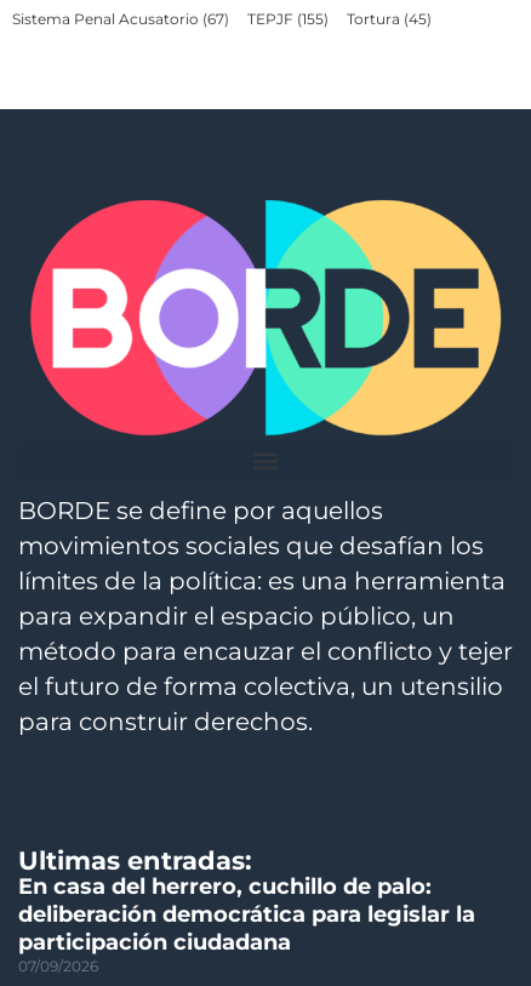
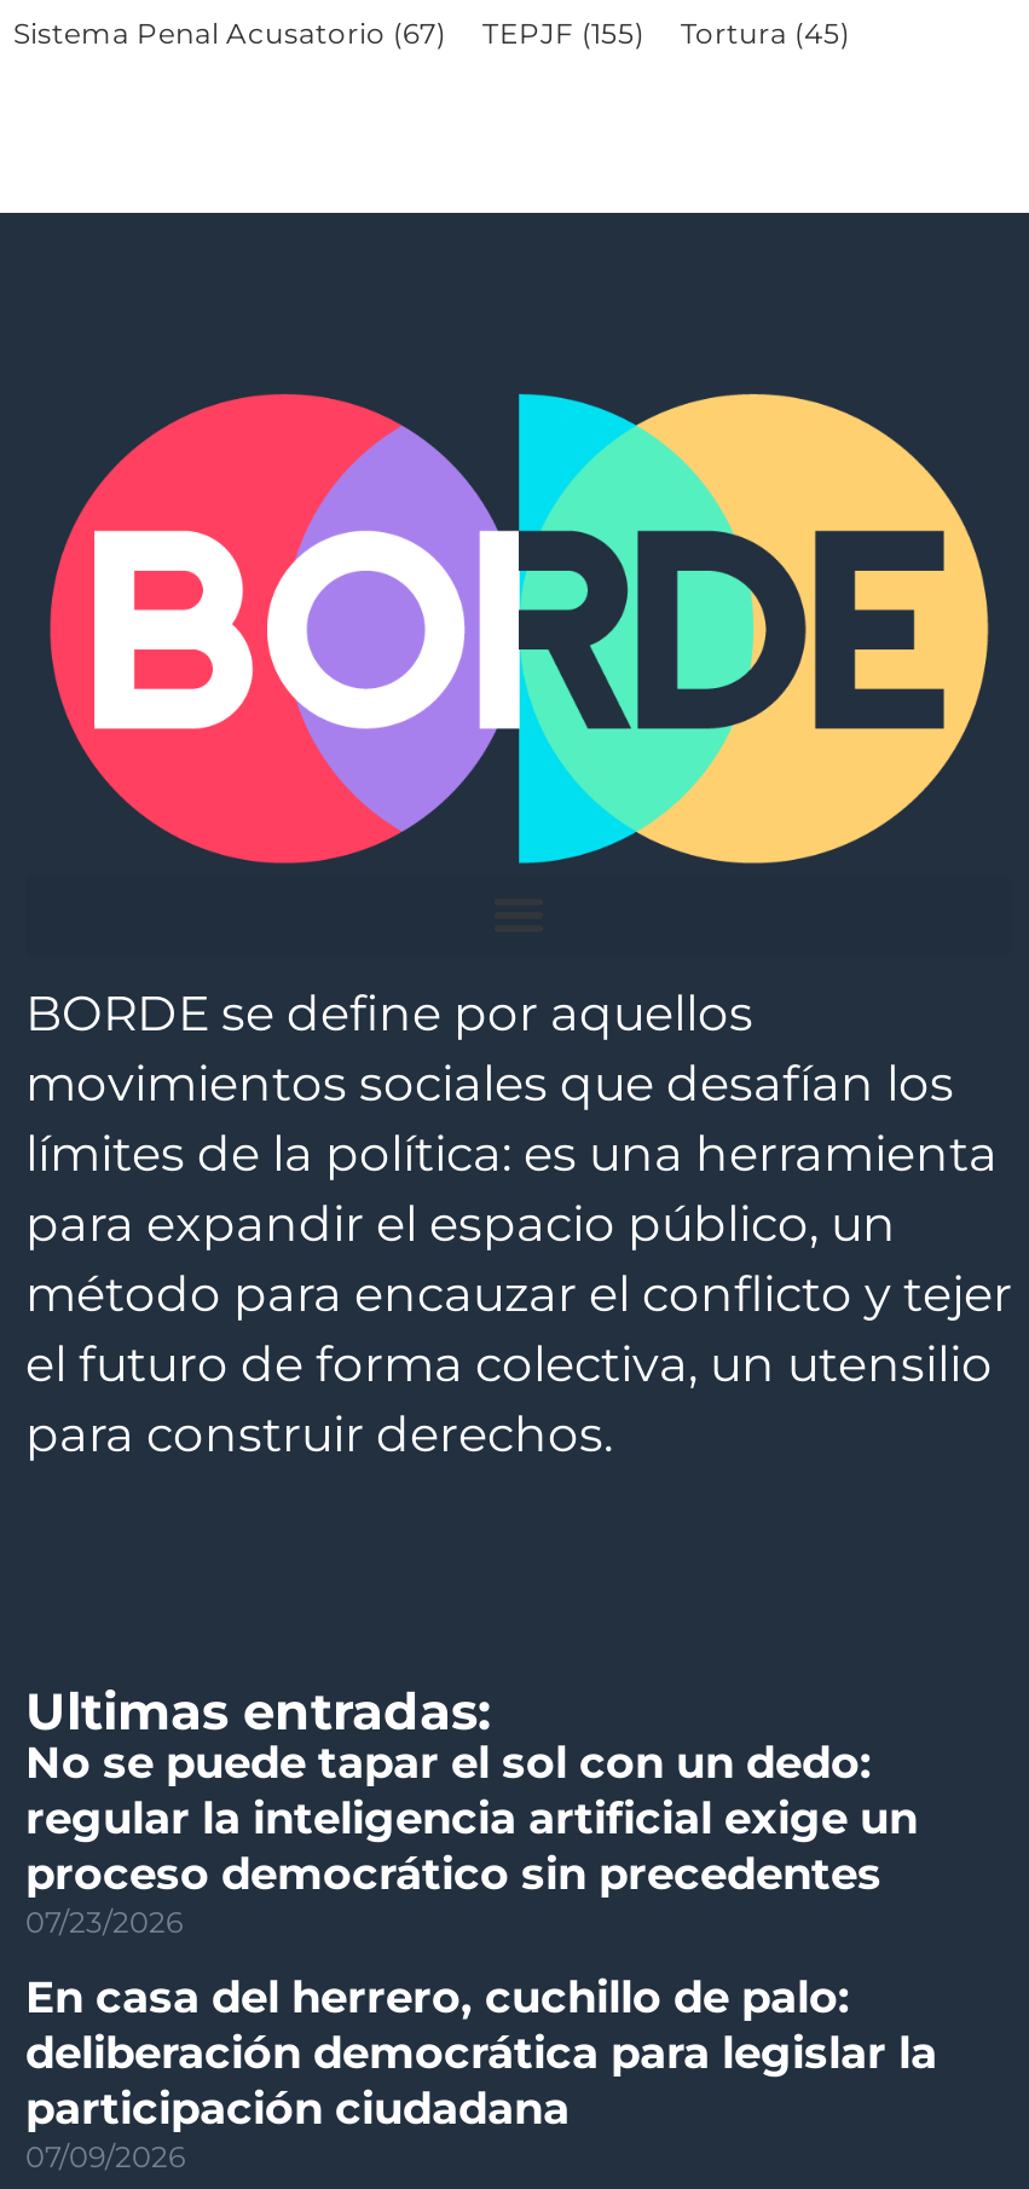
none -> [25,1736,918,1939] No se puede tapar el sol con un dedo: | regular la inteligencia artificial exige un | proceso democrático sin precedentes | 07/23/2026

